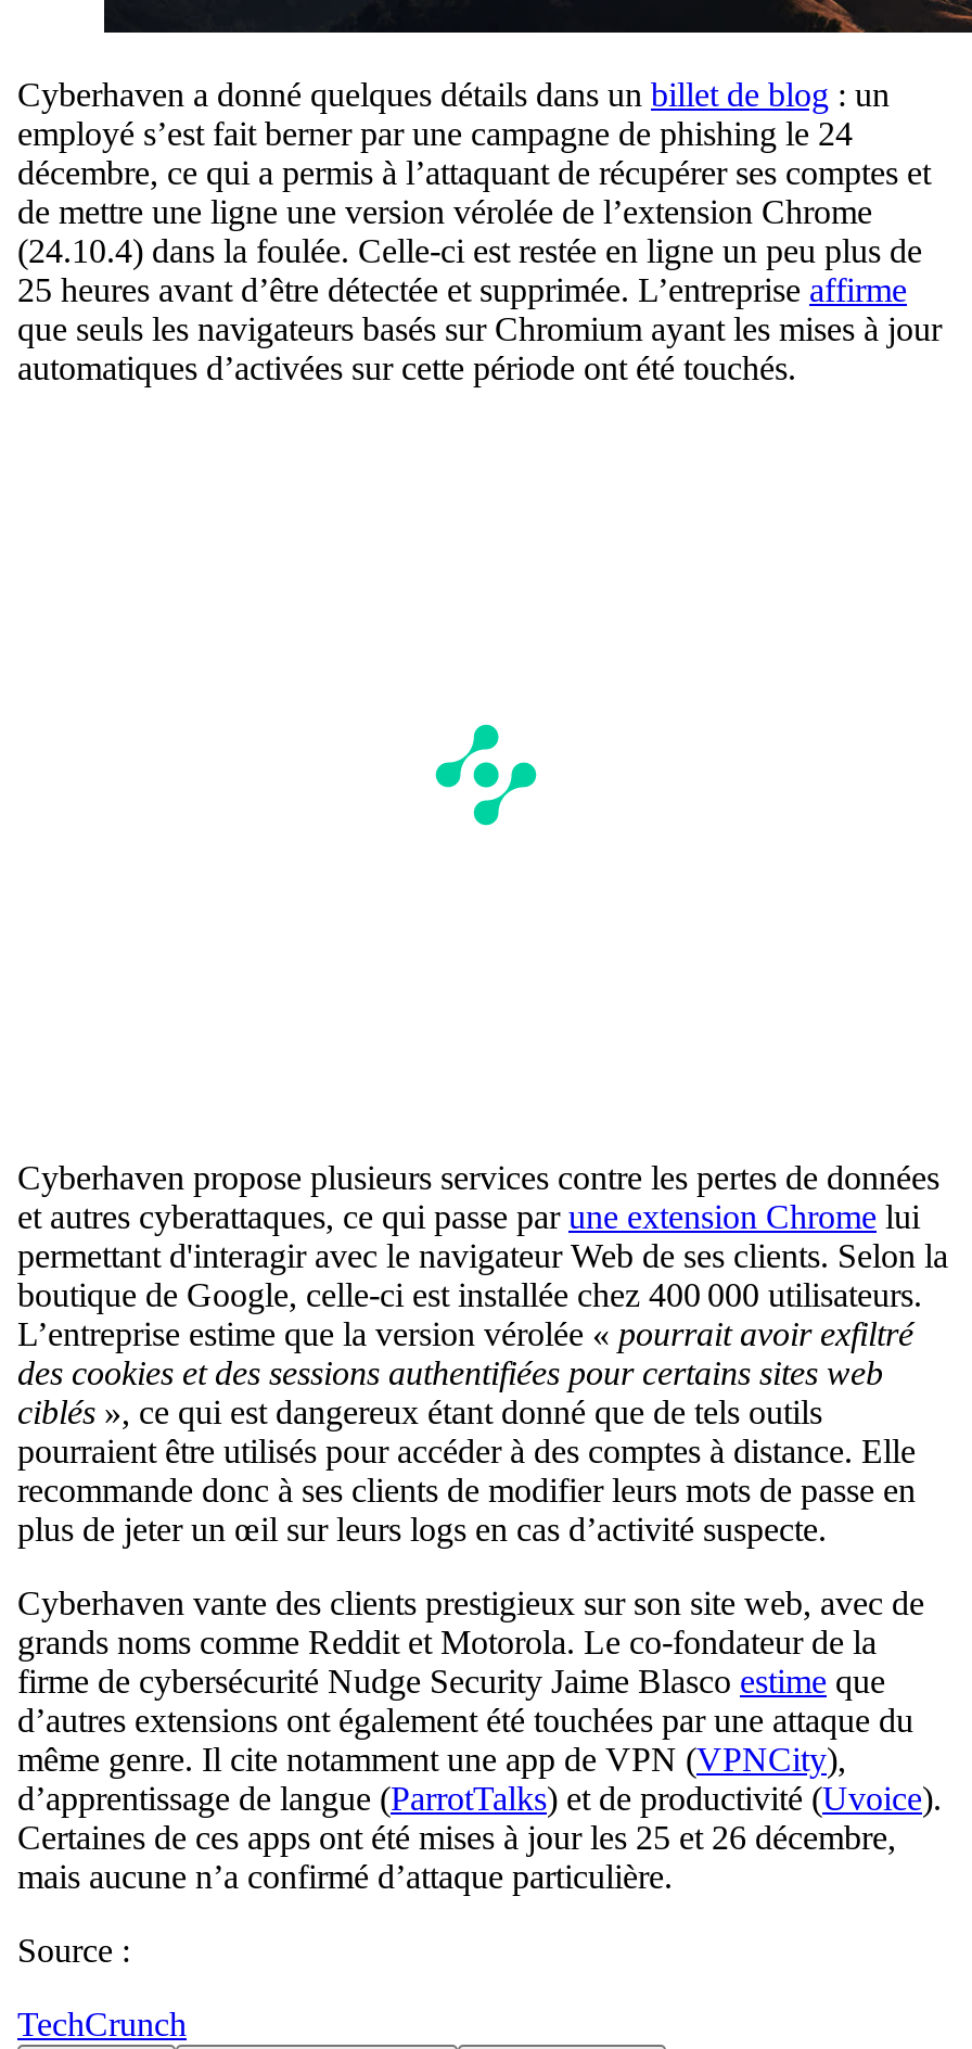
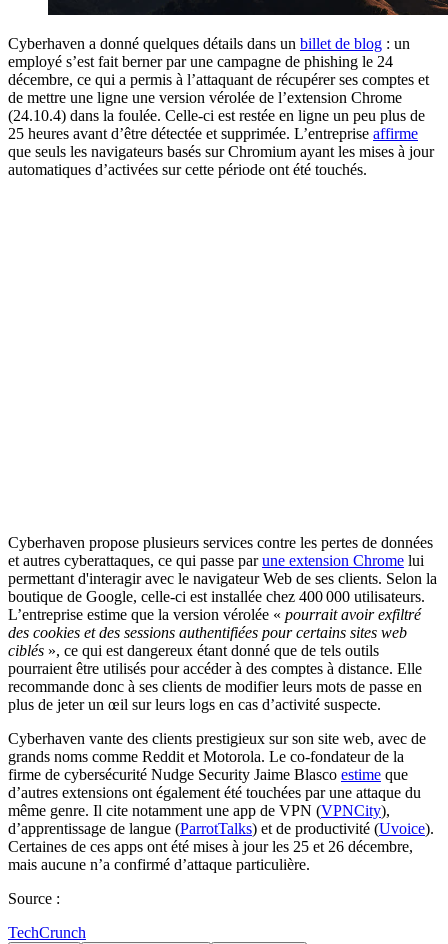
[434,723,538,827] [image] -> none

